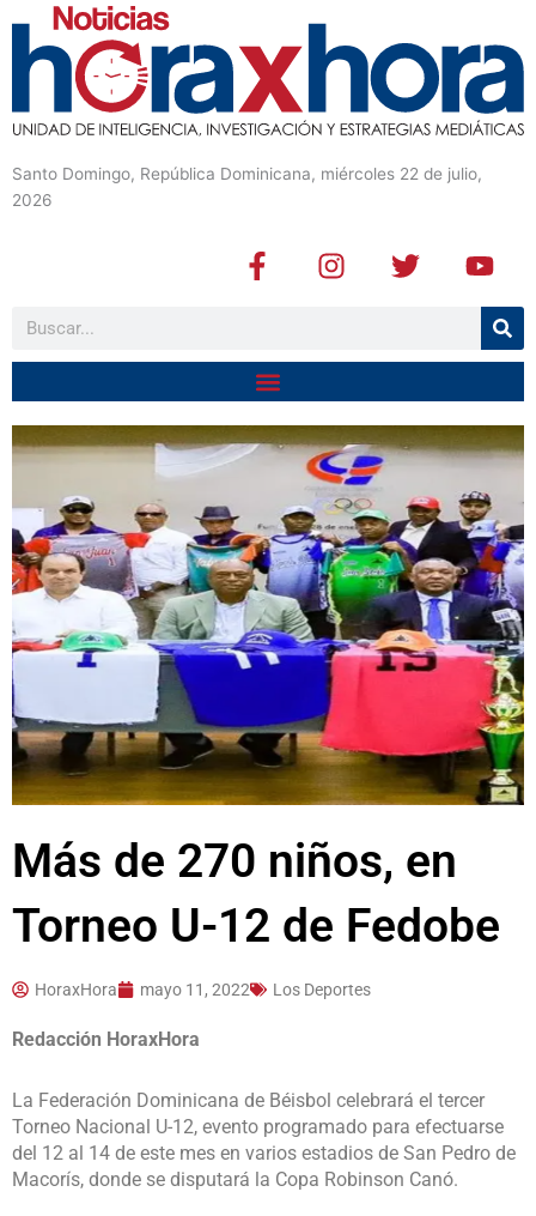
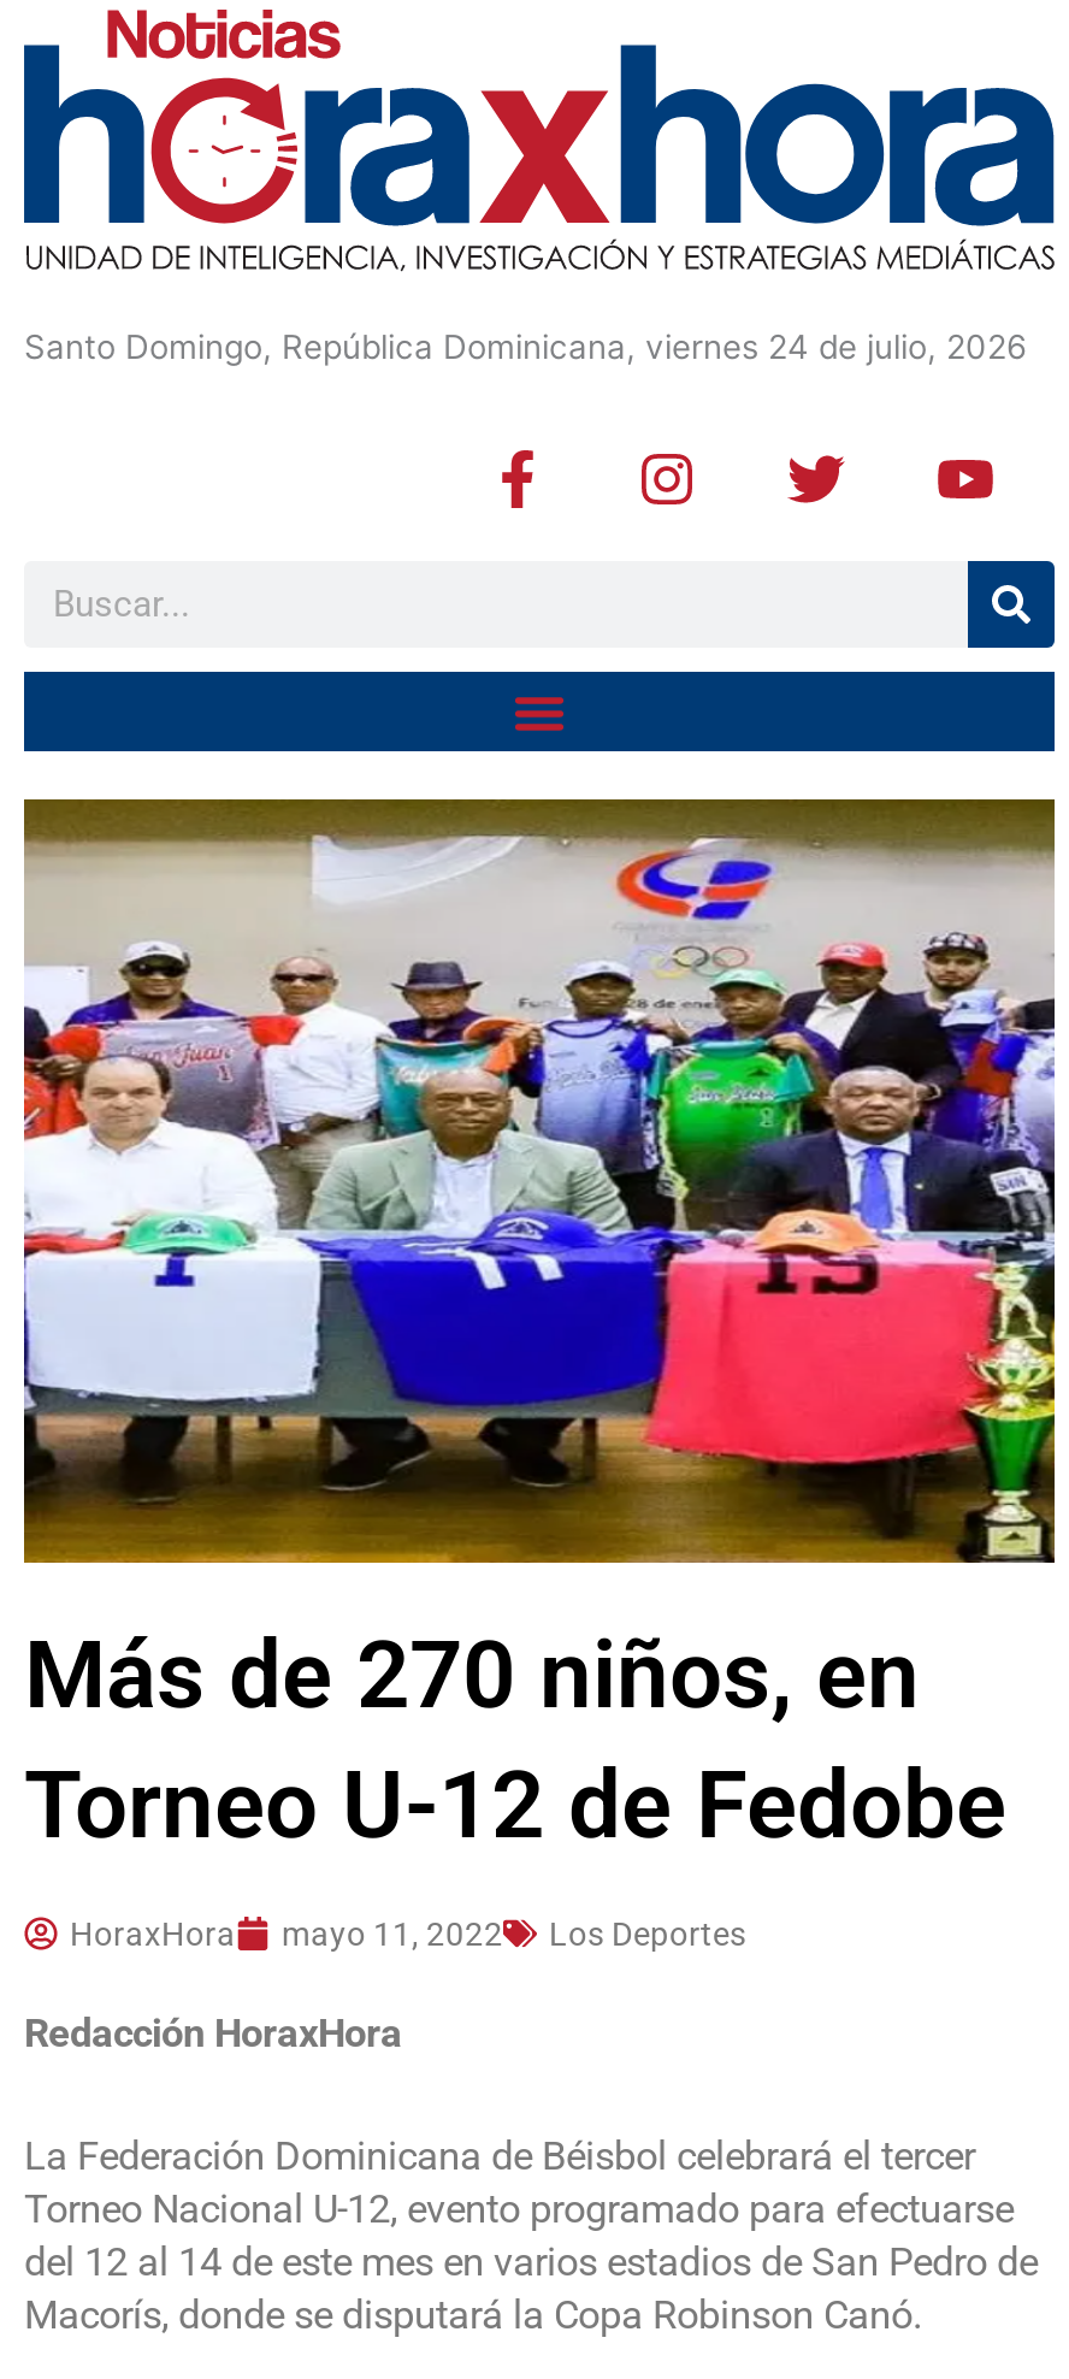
[12,164,482,210] Santo Domingo, República Dominicana, miércoles 22 de julio, | 2026 -> [24,328,1028,366] Santo Domingo, República Dominicana, viernes 24 de julio, 2026

